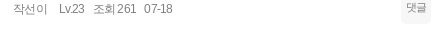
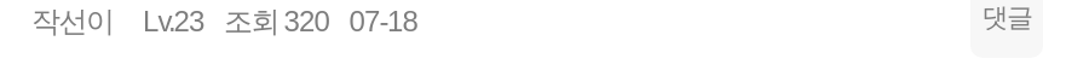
[13,2,172,16] 작선이 Lv.23 조회 261 07-18 -> [31,5,417,39] 작선이 Lv.23 조회 320 07-18

